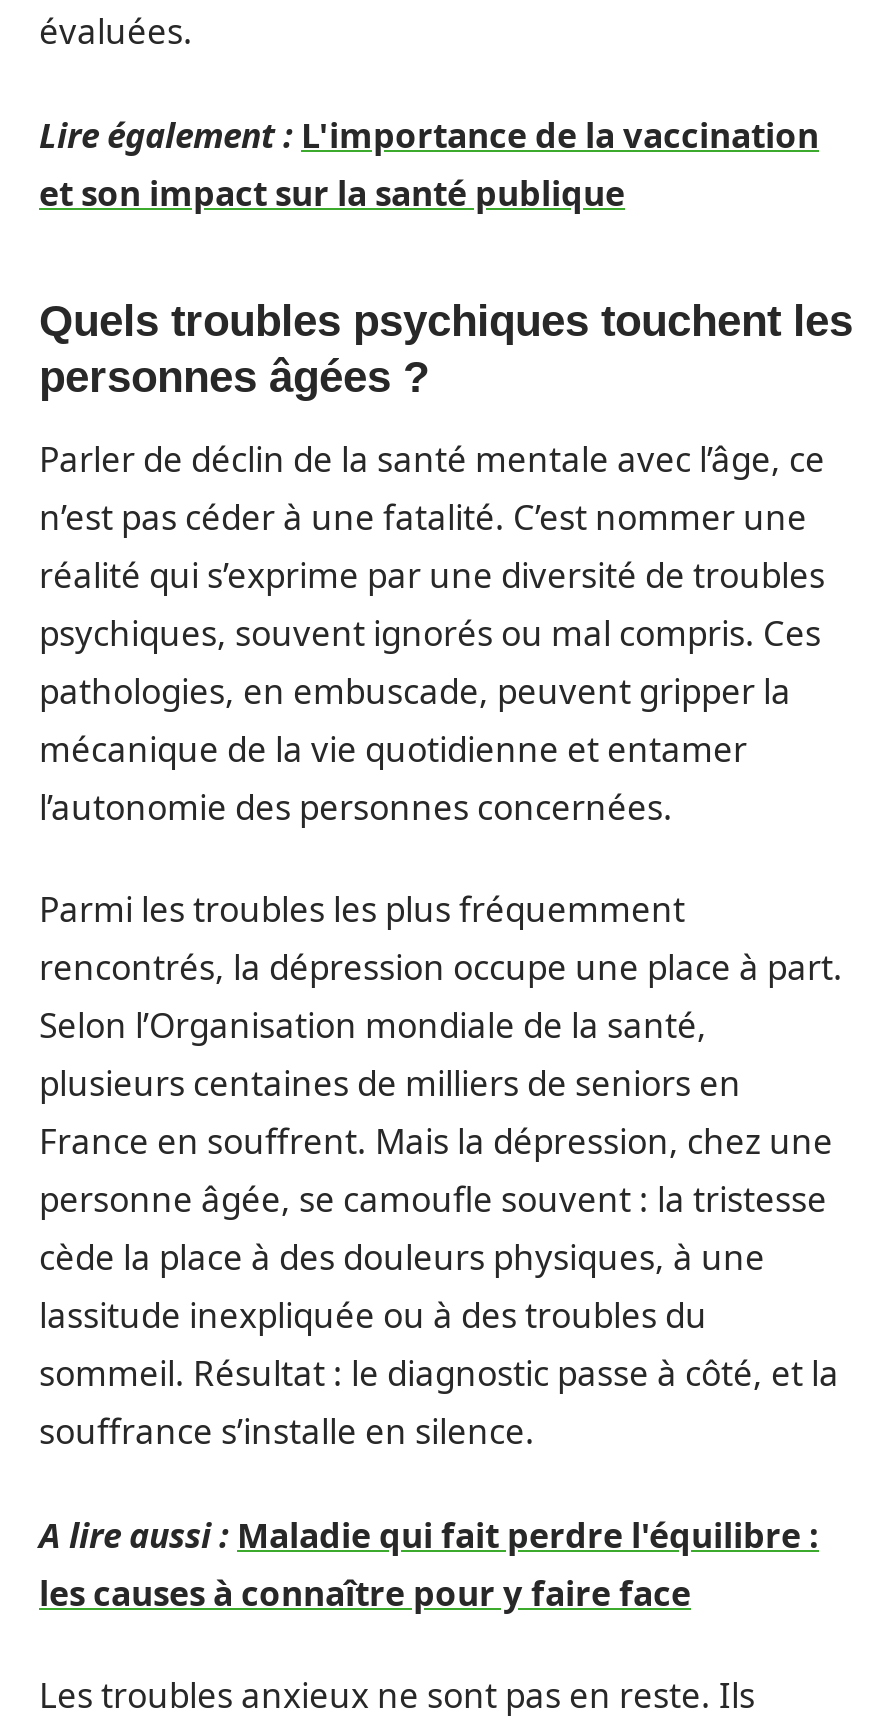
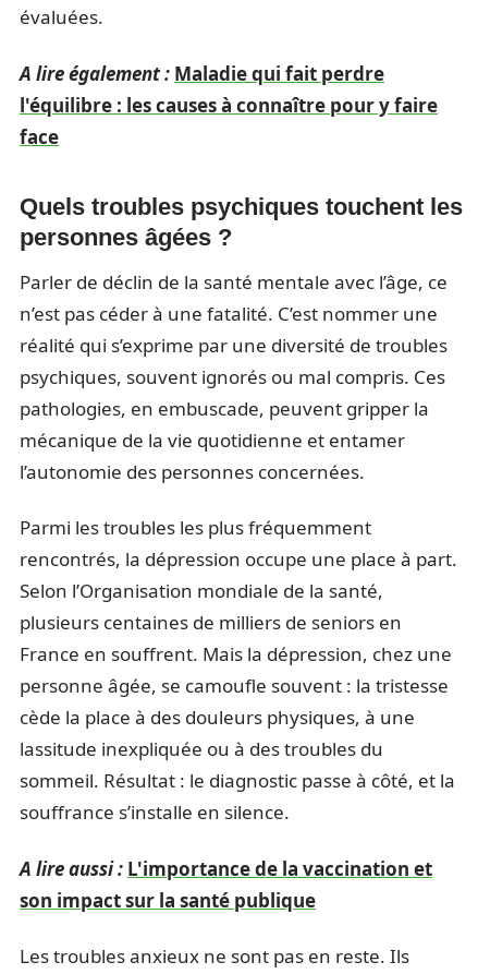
[39,111,819,215] Lire également : L'importance de la vaccination | et son impact sur la santé publique -> [20,61,438,149] A lire également : Maladie qui fait perdre | l'équilibre : les causes à connaître pour y faire | face
[39,1511,819,1615] A lire aussi : Maladie qui fait perdre l'équilibre : | les causes à connaître pour y faire face -> [20,856,432,912] A lire aussi : L'importance de la vaccination et | son impact sur la santé publique

